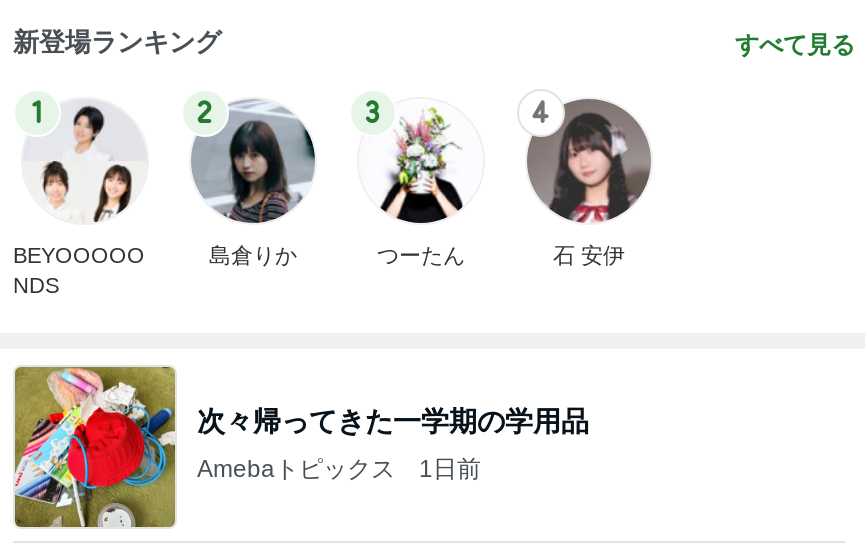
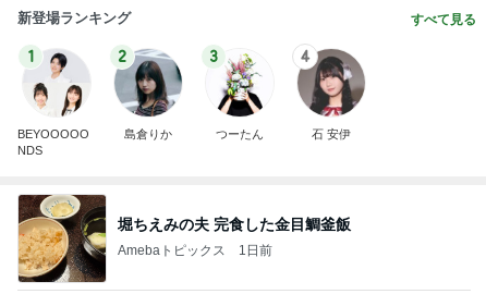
[13,365,589,529] [image] | 次々帰ってきた一学期の学用品 -> [17,194,351,283] [image] | 堀ちえみの夫 完食した金目鯛釜飯

